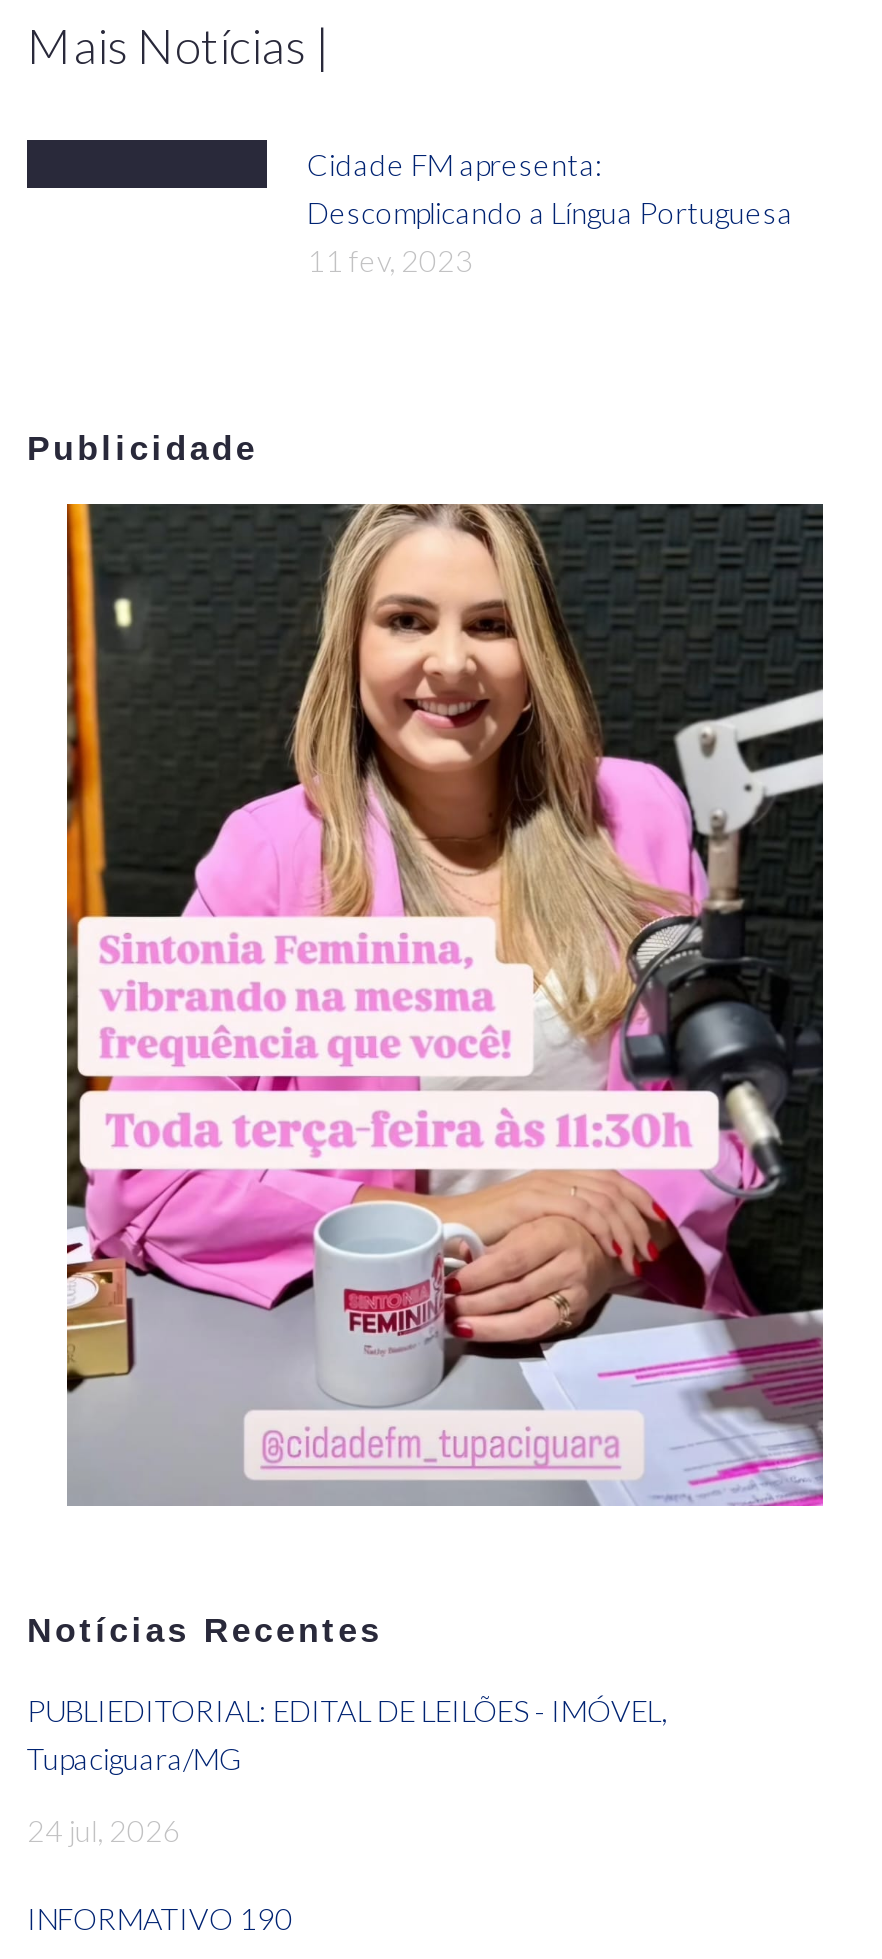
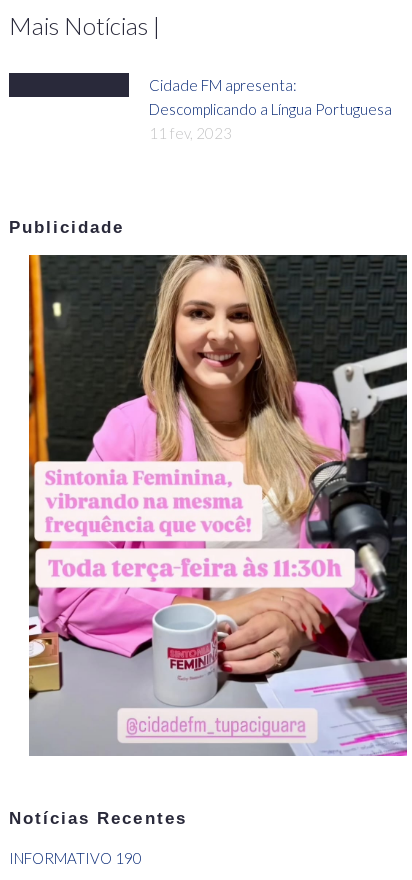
[27,1692,667,1848] PUBLIEDITORIAL: EDITAL DE LEILÕES - IMÓVEL, | Tupaciguara/MG | 24 jul, 2026 -> none

